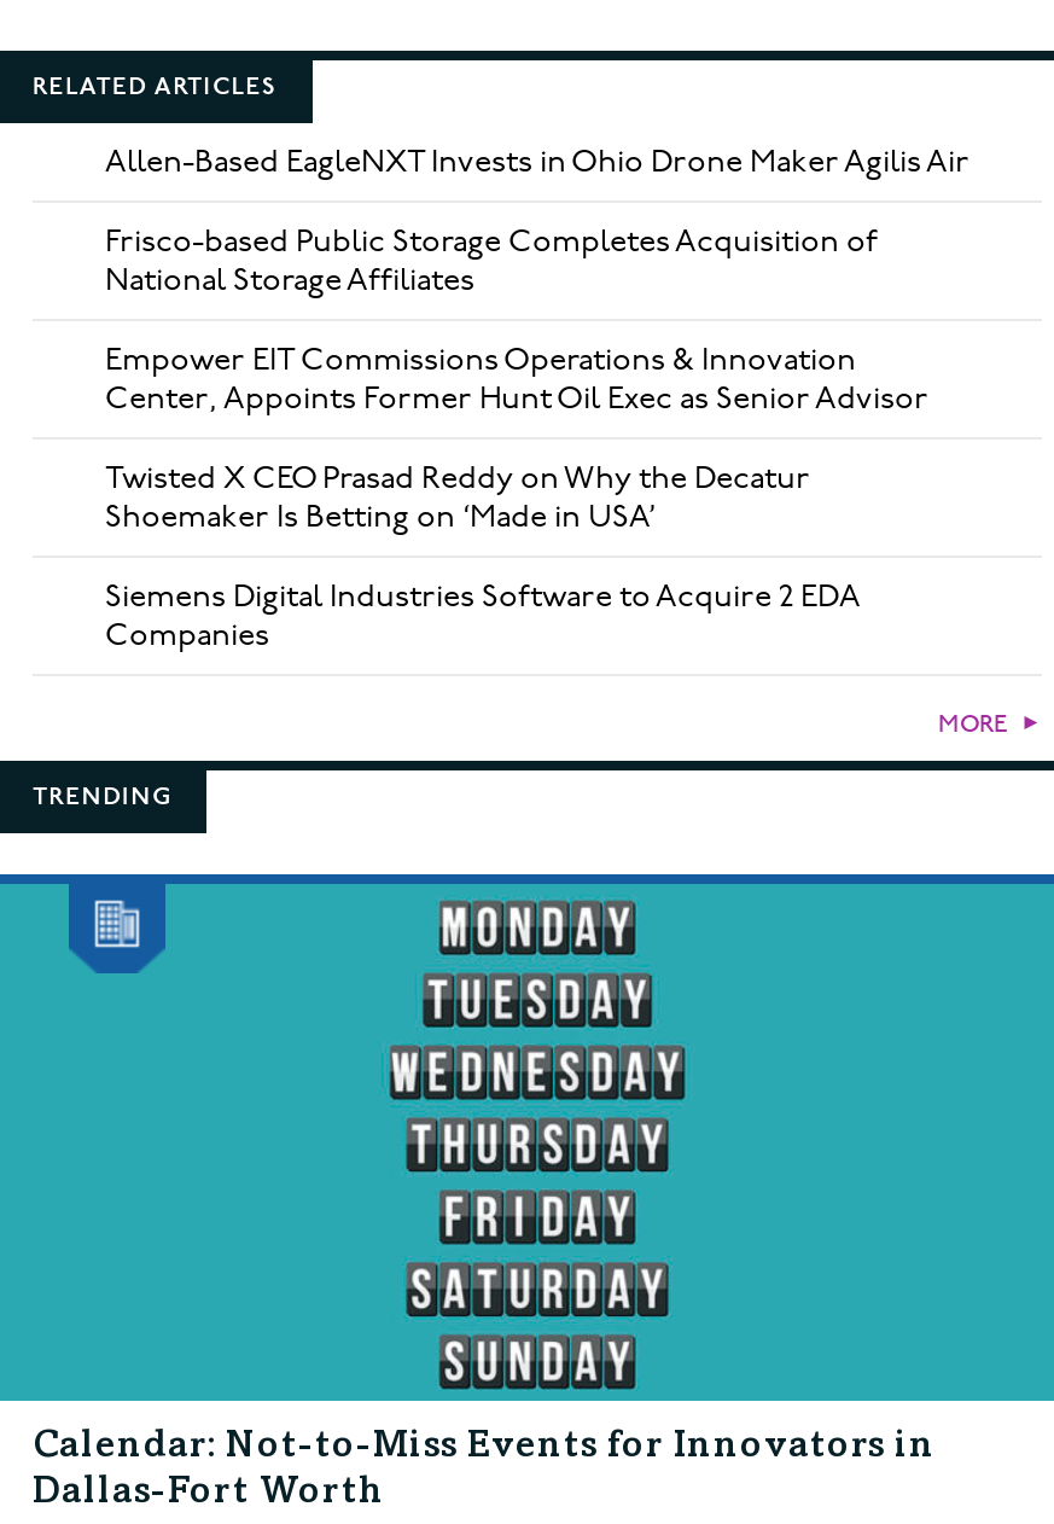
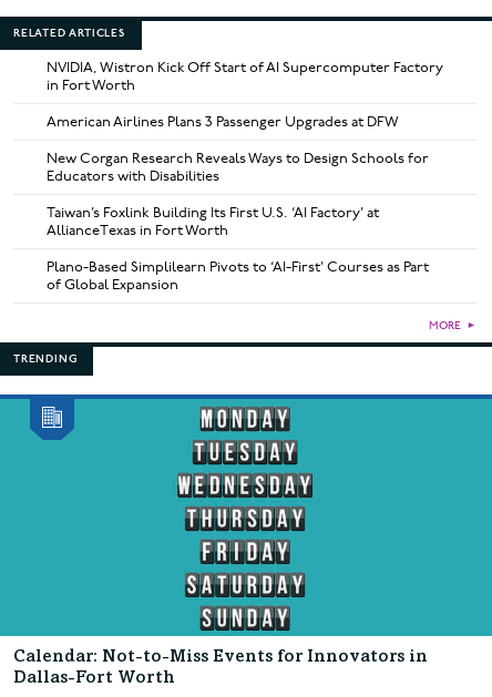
[105,141,969,179] Allen-Based EagleNXT Invests in Ohio Drone Maker Agilis Air -> [47,59,443,95] NVIDIA, Wistron Kick Off Start of AI Supercomputer Factory | in Fort Worth
[105,221,878,298] Frisco-based Public Storage Completes Acquisition of | National Storage Affiliates -> [47,113,399,131] American Airlines Plans 3 Passenger Upgrades at DFW
[105,339,928,416] Empower EIT Commissions Operations & Innovation | Center, Appoints Former Hunt Oil Exec as Senior Advisor -> [47,150,429,185] New Corgan Research Reveals Ways to Design Schools for | Educators with Disabilities
[105,457,810,534] Twisted X CEO Prasad Reddy on Why the Decatur | Shoemaker Is Betting on ‘Made in USA’ -> [47,204,379,240] Taiwan’s Foxlink Building Its First U.S. ‘AI Factory’ at | AllianceTexas in Fort Worth
[105,576,861,653] Siemens Digital Industries Software to Acquire 2 EDA | Companies -> [47,259,429,294] Plano-Based Simplilearn Pivots to ‘AI-First’ Courses as Part | of Global Expansion

